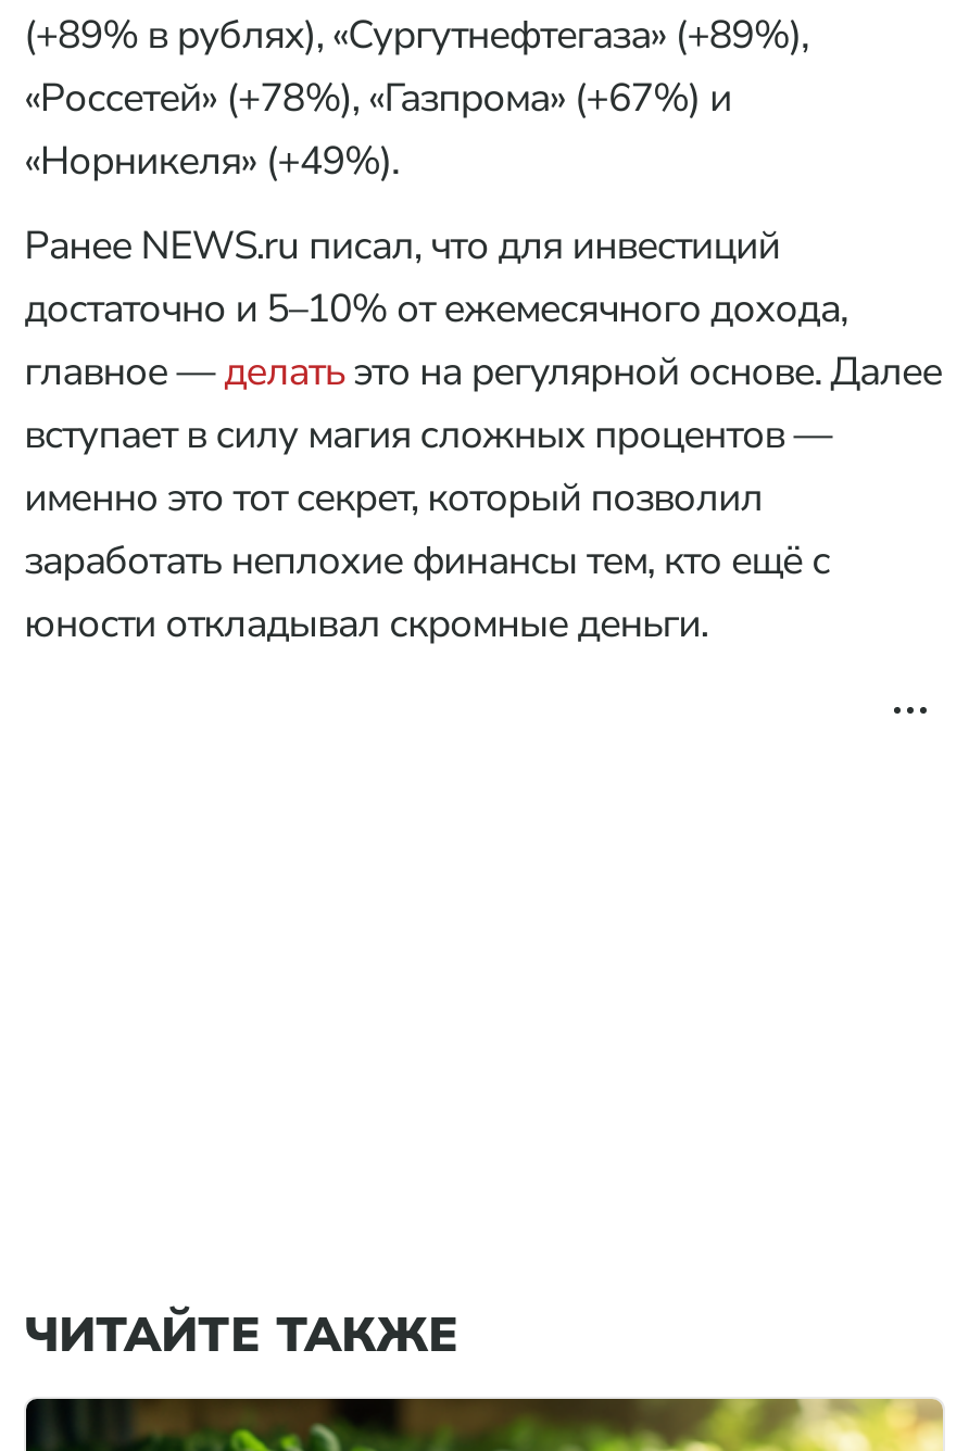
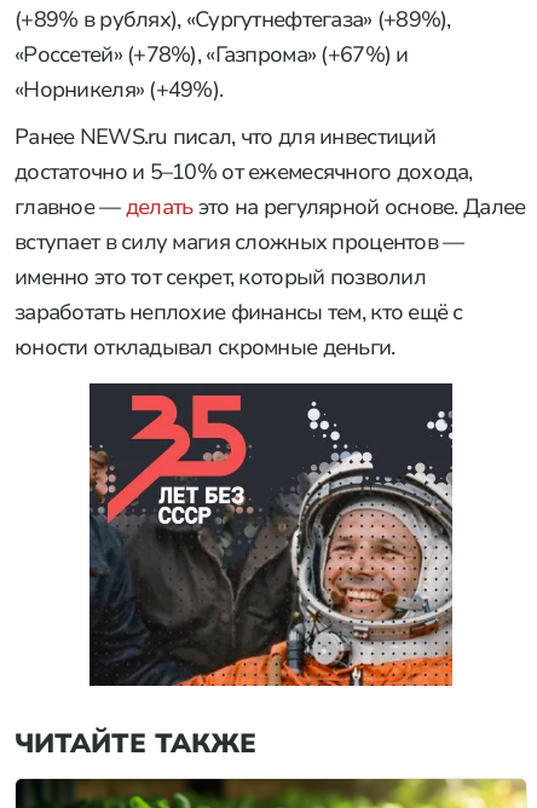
none -> [88,382,454,687] [image]

